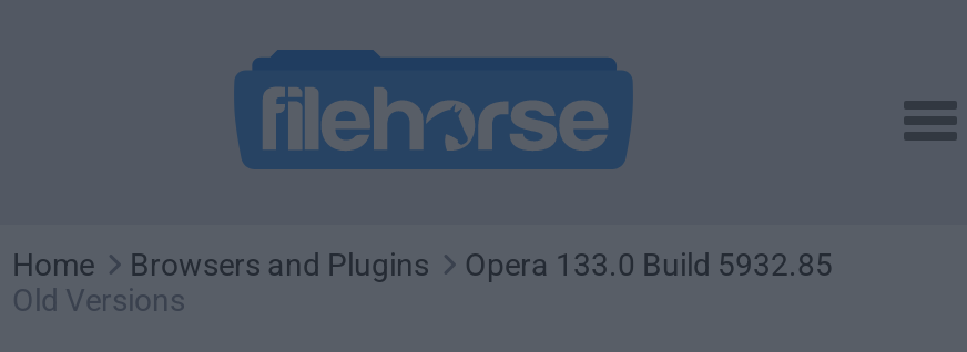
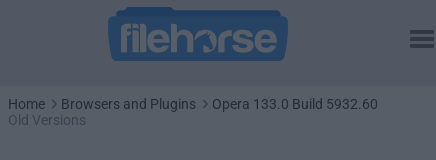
[12,247,833,282] Home Browsers and Plugins Opera 133.0 Build 5932.85 -> [8,96,378,112] Home Browsers and Plugins Opera 133.0 Build 5932.60

